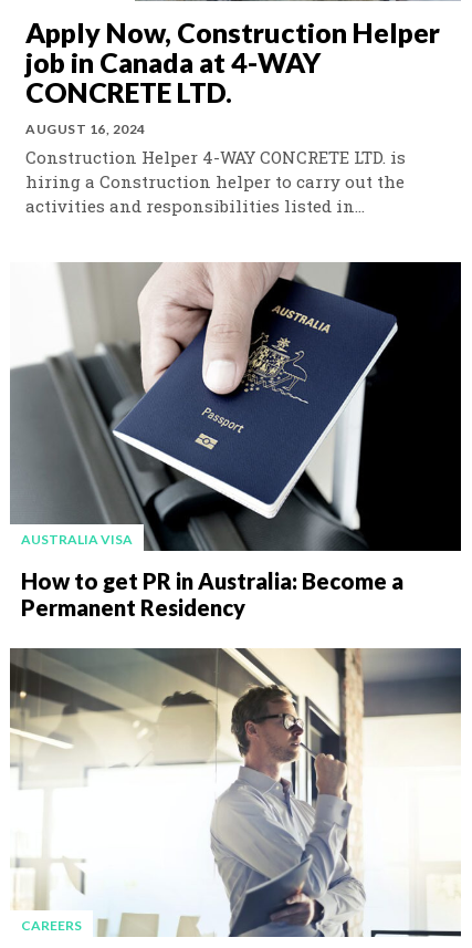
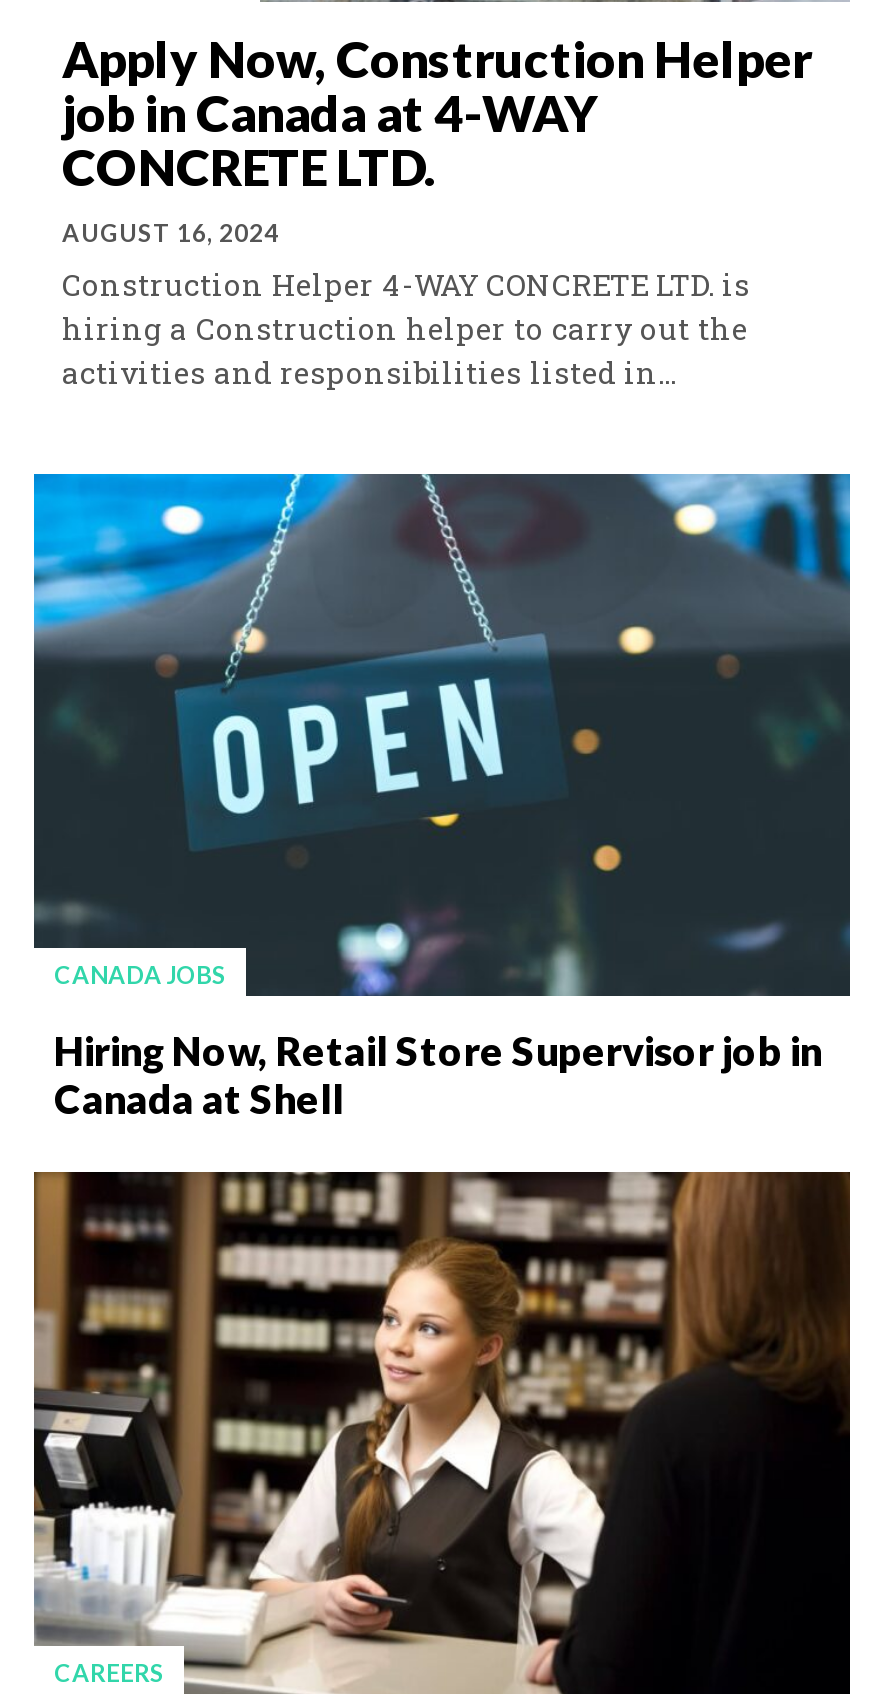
[10,261,462,551] [image] | AUSTRALIA VISA -> [32,472,852,996] [image] | CANADA JOBS
[21,567,403,620] How to get PR in Australia: Become a | Permanent Residency -> [54,1026,822,1122] Hiring Now, Retail Store Supervisor job in | Canada at Shell
[10,647,462,938] [image] -> [32,1170,852,1696] [image]

